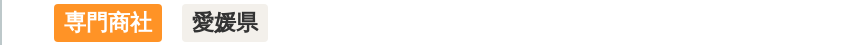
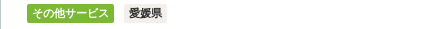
[64,9,152,33] 専門商社 -> [32,7,109,19] その他サービス

